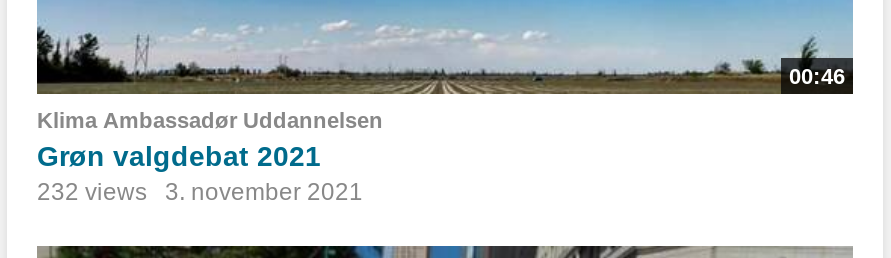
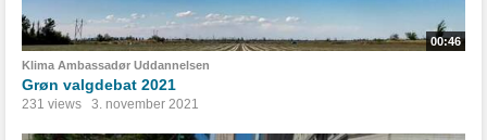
[37,179,363,207] 232 views 3. november 2021 -> [22,97,199,112] 231 views 3. november 2021

